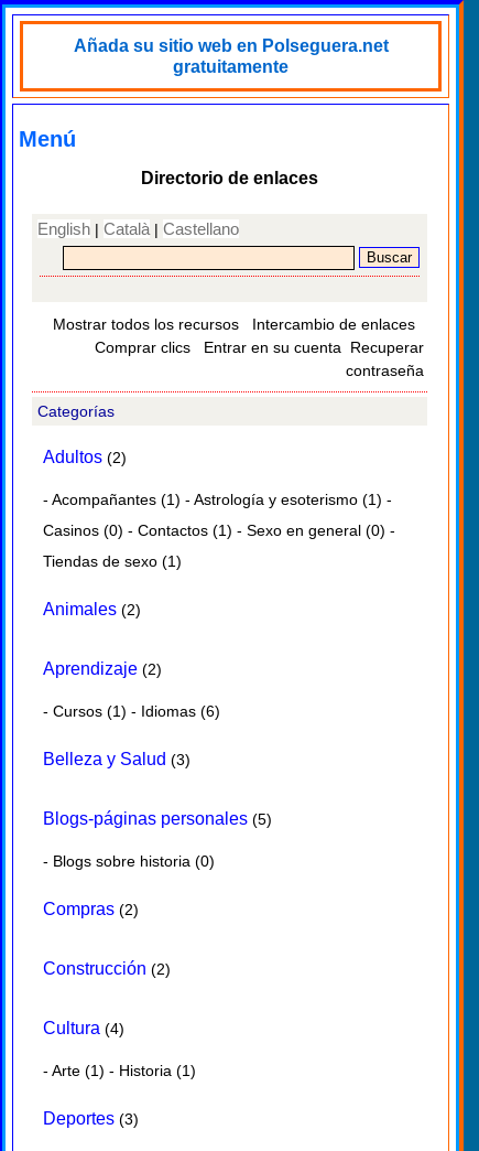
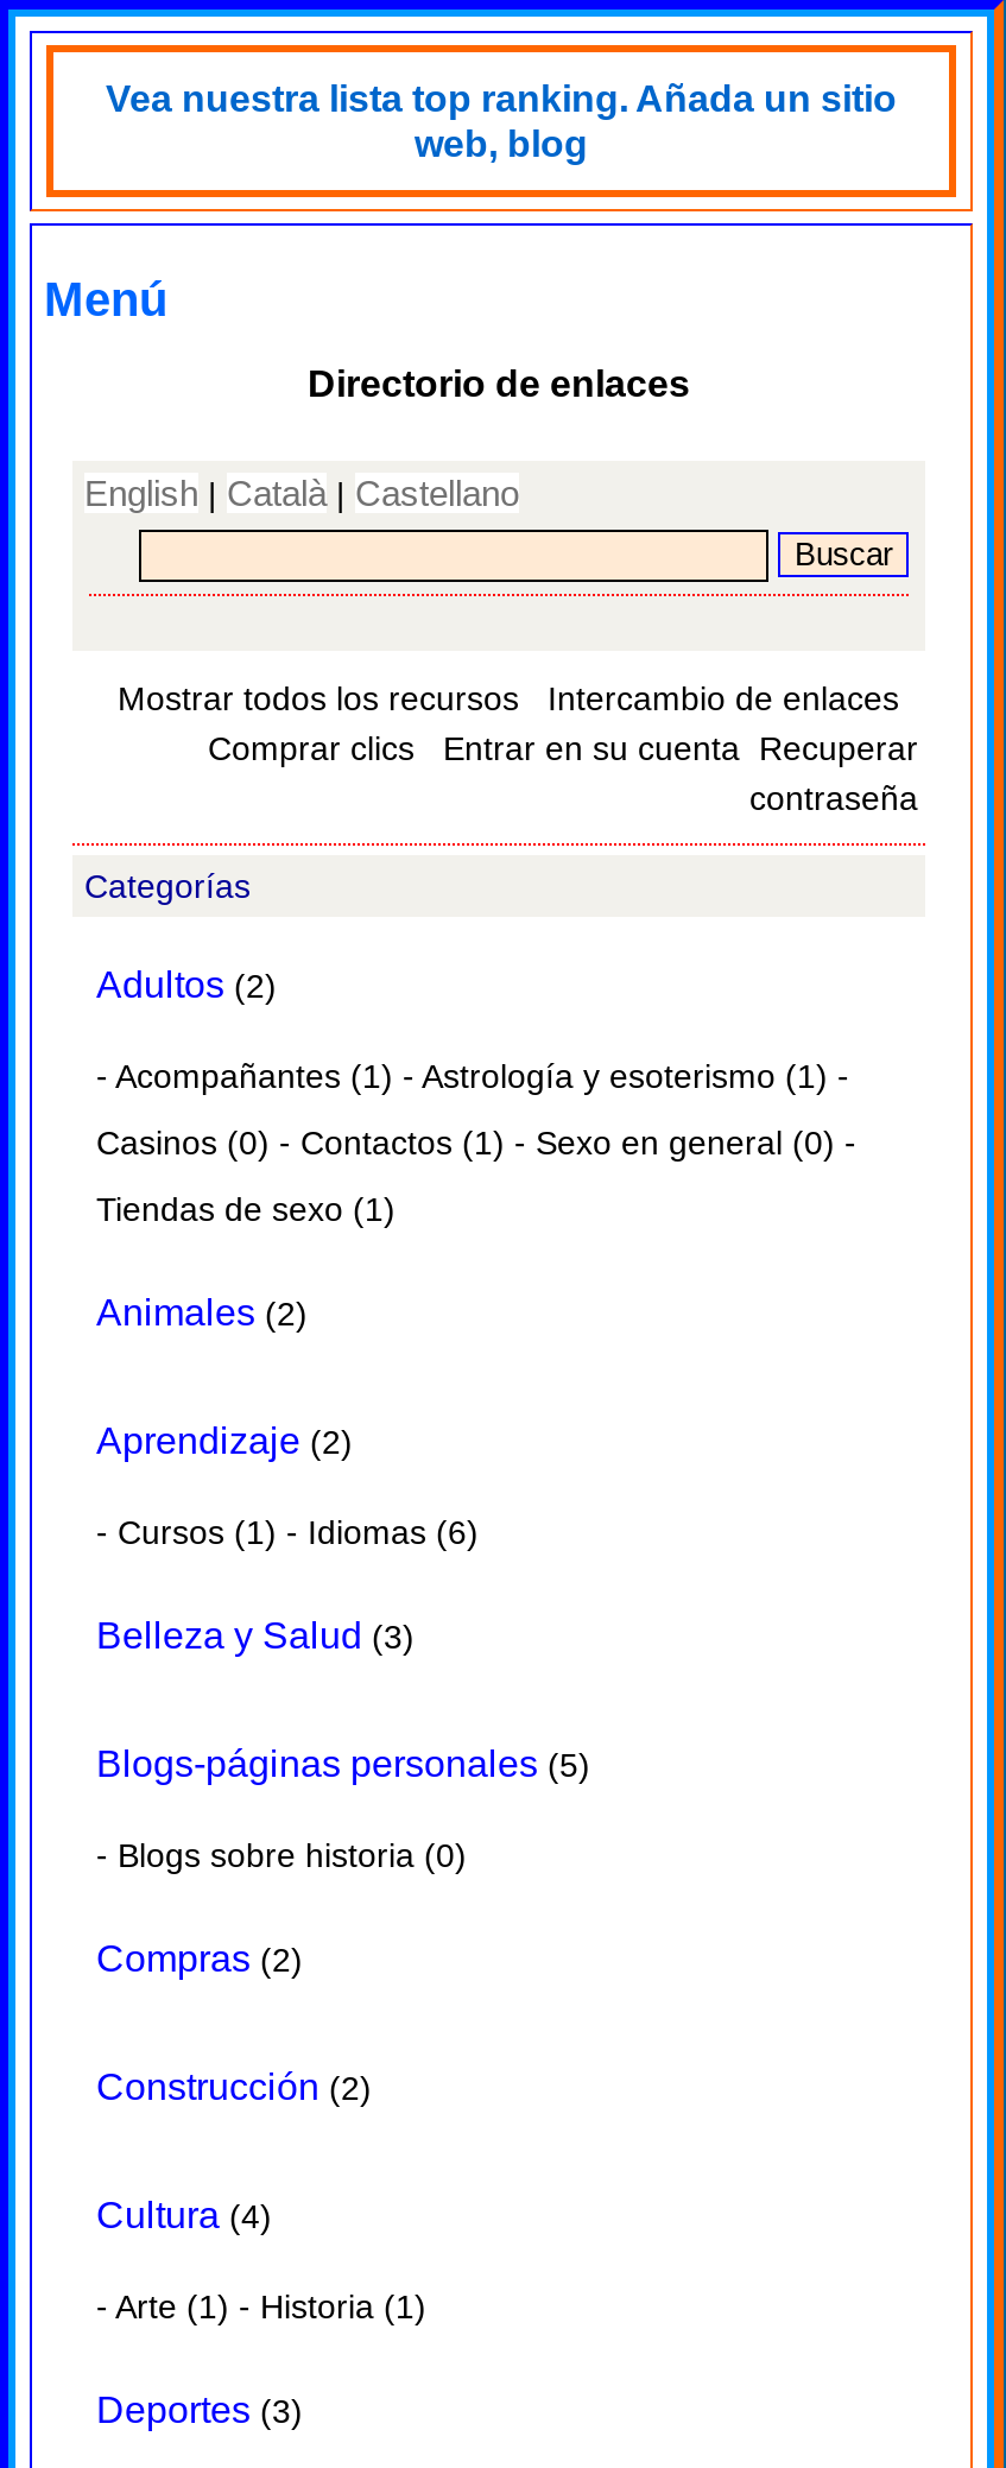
[73,36,388,76] Añada su sitio web en Polseguera.net | gratuitamente -> [106,78,897,164] Vea nuestra lista top ranking. Añada un sitio | web, blog

